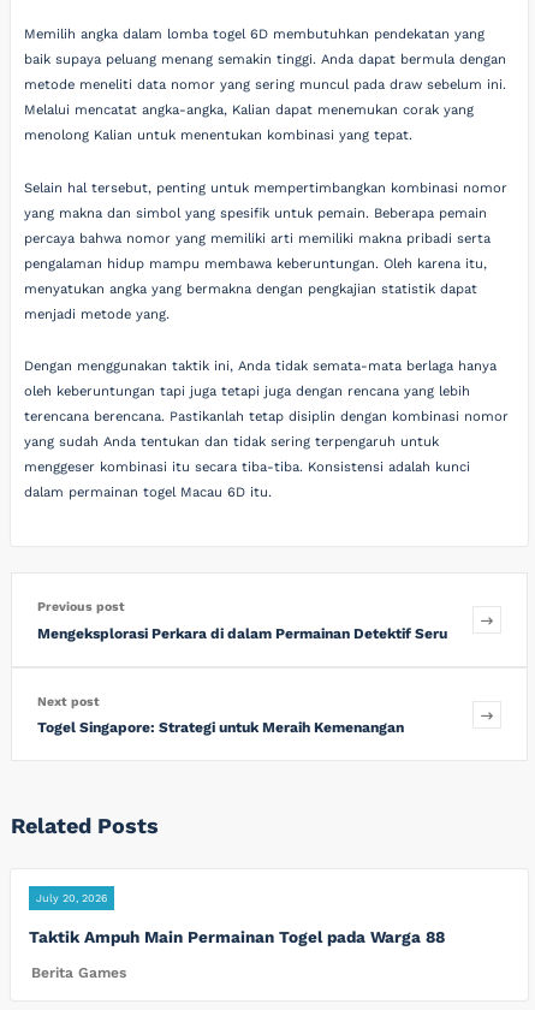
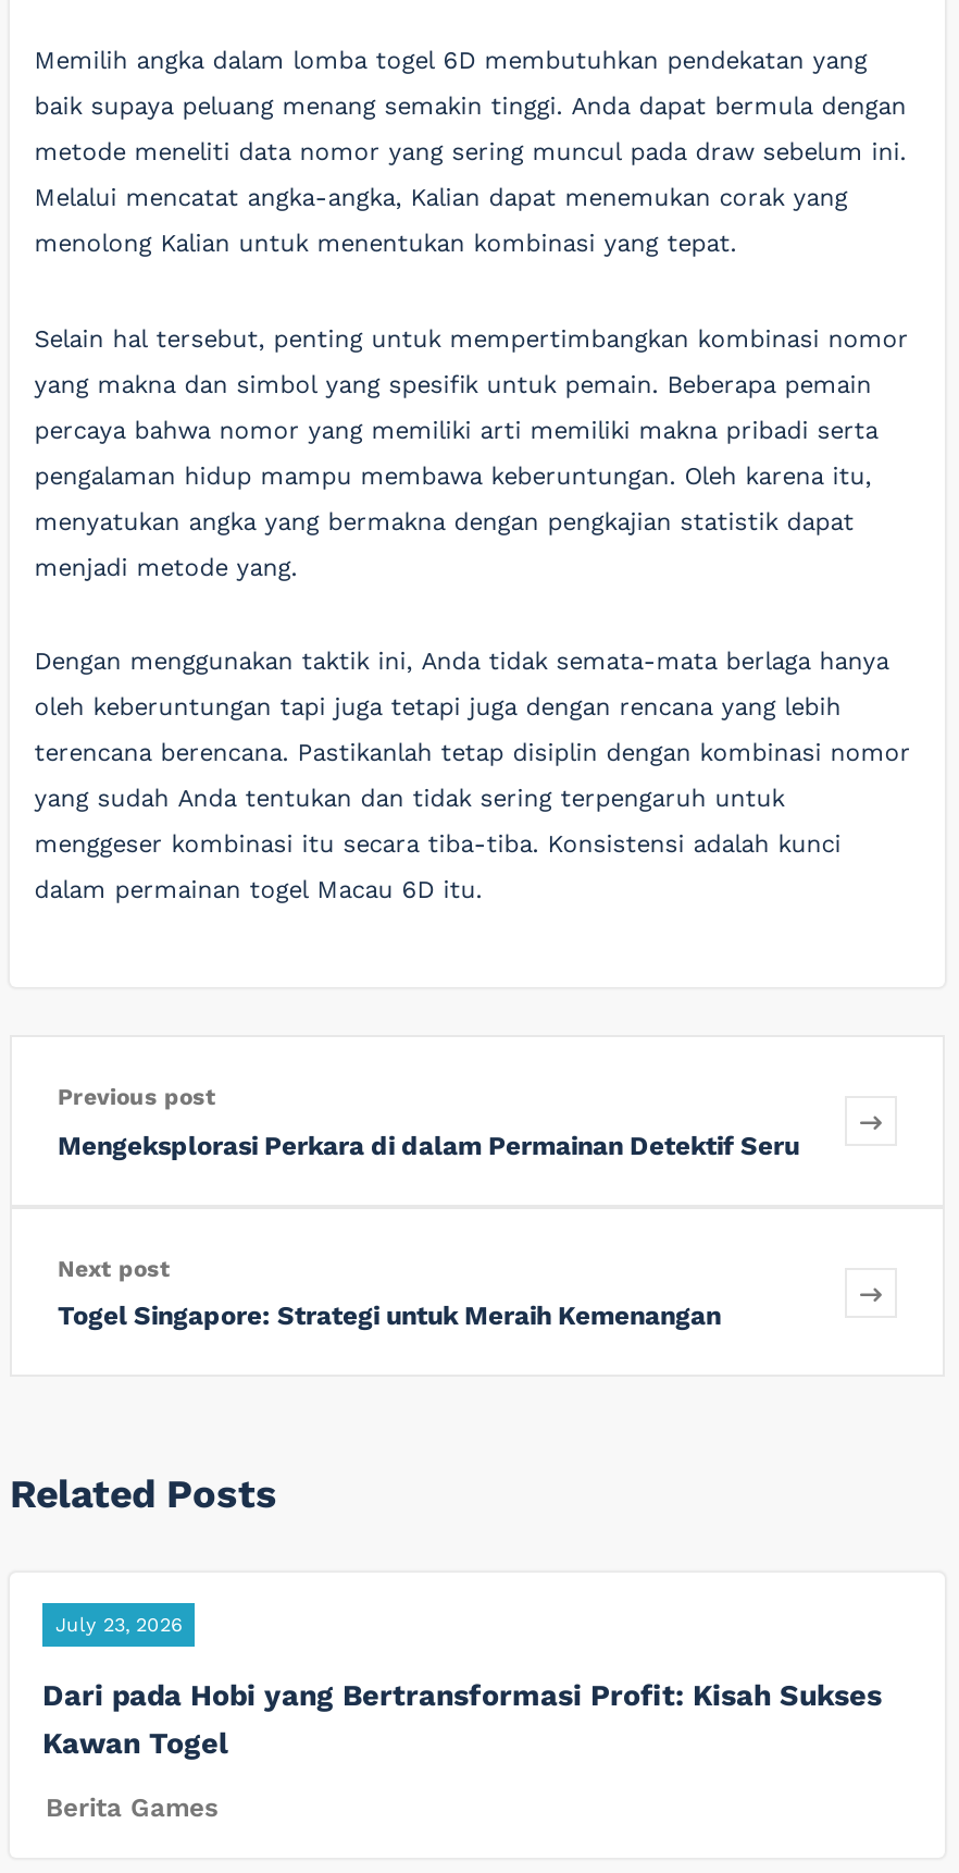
[36,892,107,904] July 20, 2026 -> [55,1614,182,1636] July 23, 2026
[29,927,445,946] Taktik Ampuh Main Permainan Togel pada Warga 88 -> [42,1677,882,1760] Dari pada Hobi yang Bertransformasi Profit: Kisah Sukses | Kawan Togel

